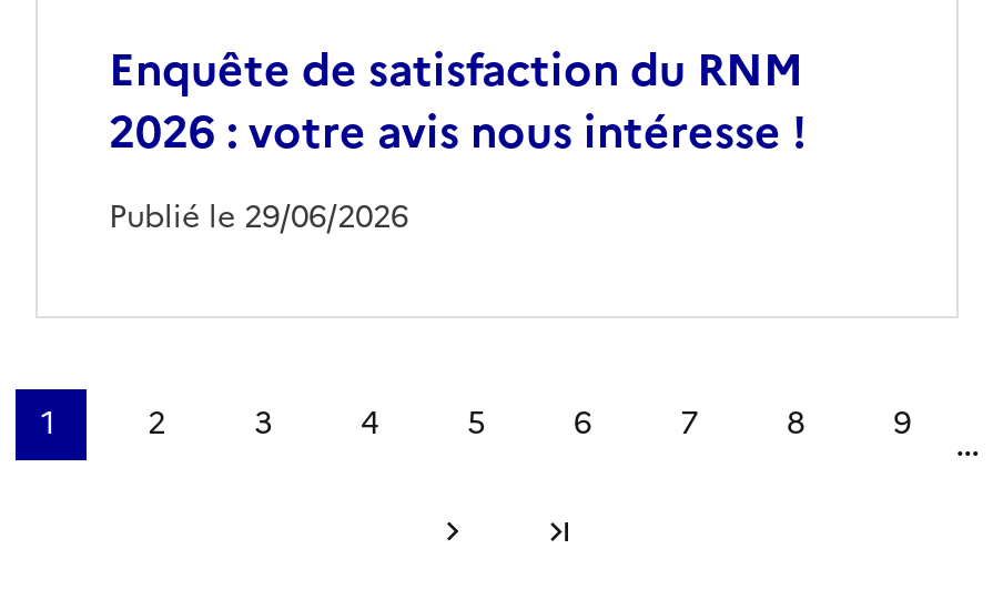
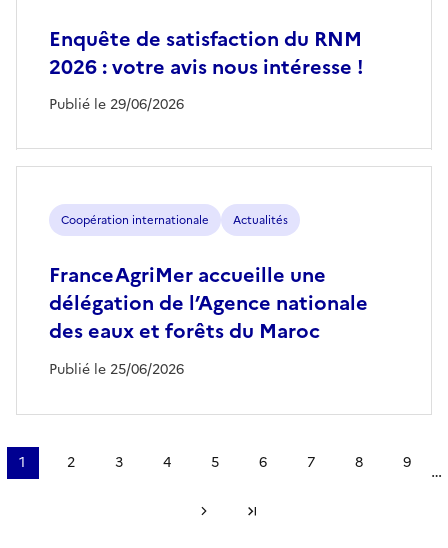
none -> [49,212,368,380] Coopération internationale | Actualités | FranceAgriMer accueille une | délégation de l’Agence nationale | des eaux et forêts du Maroc | Publié le 25/06/2026

